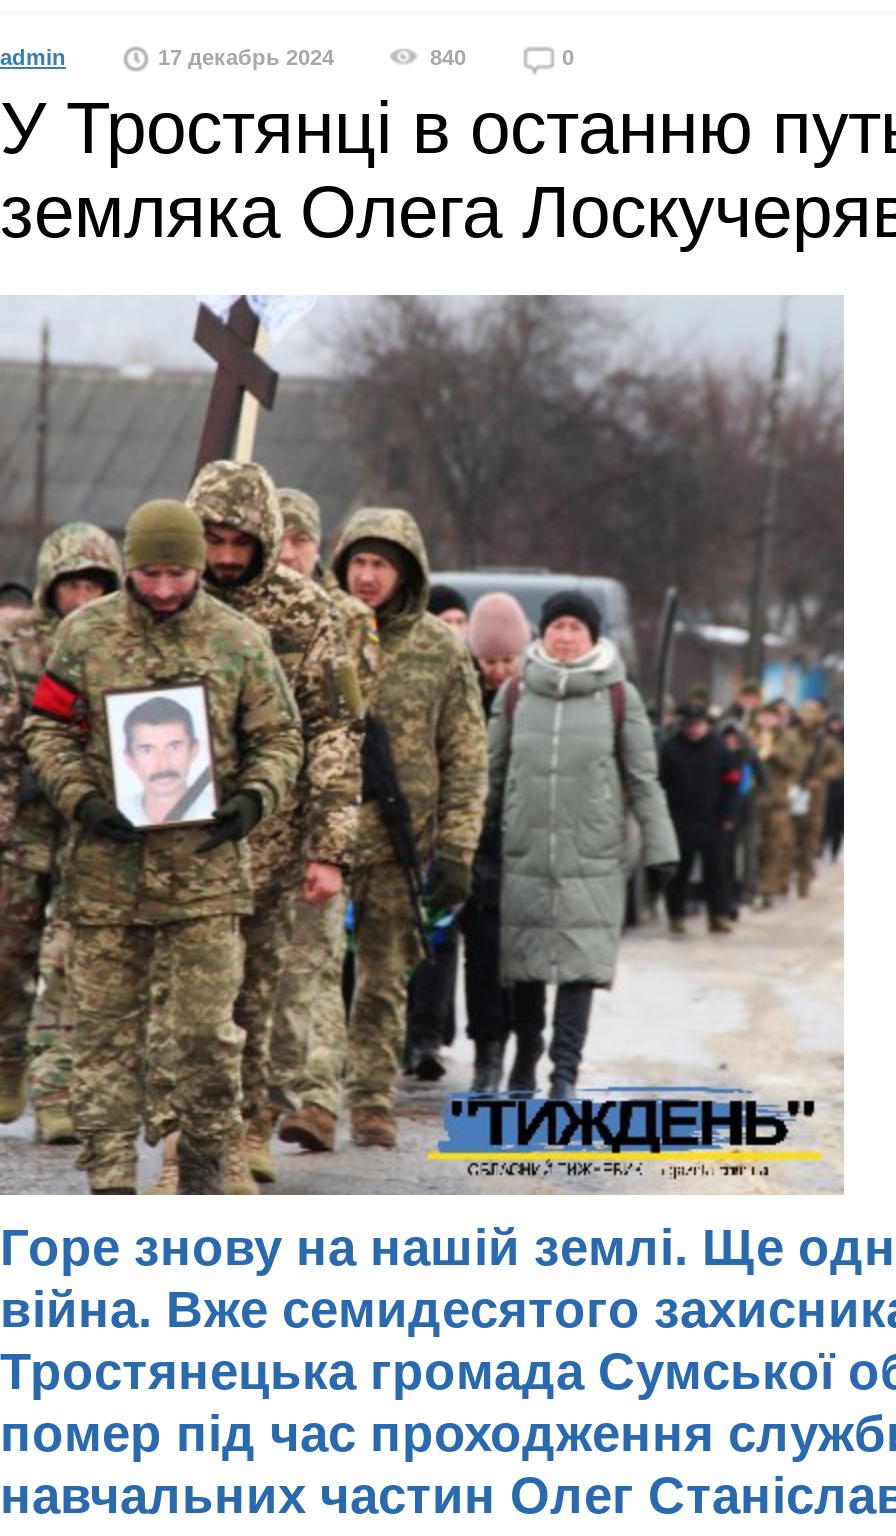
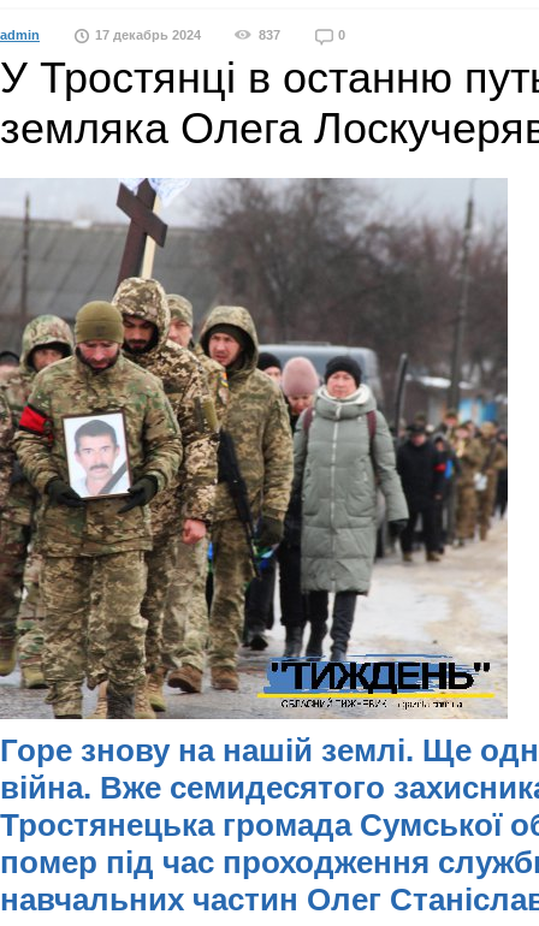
[430,45,466,69] 840 -> [259,28,280,42] 837

